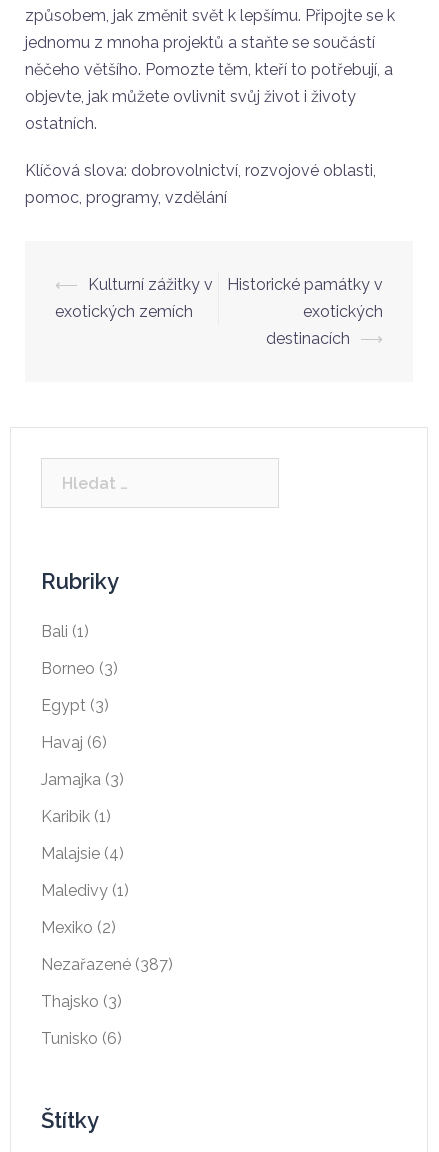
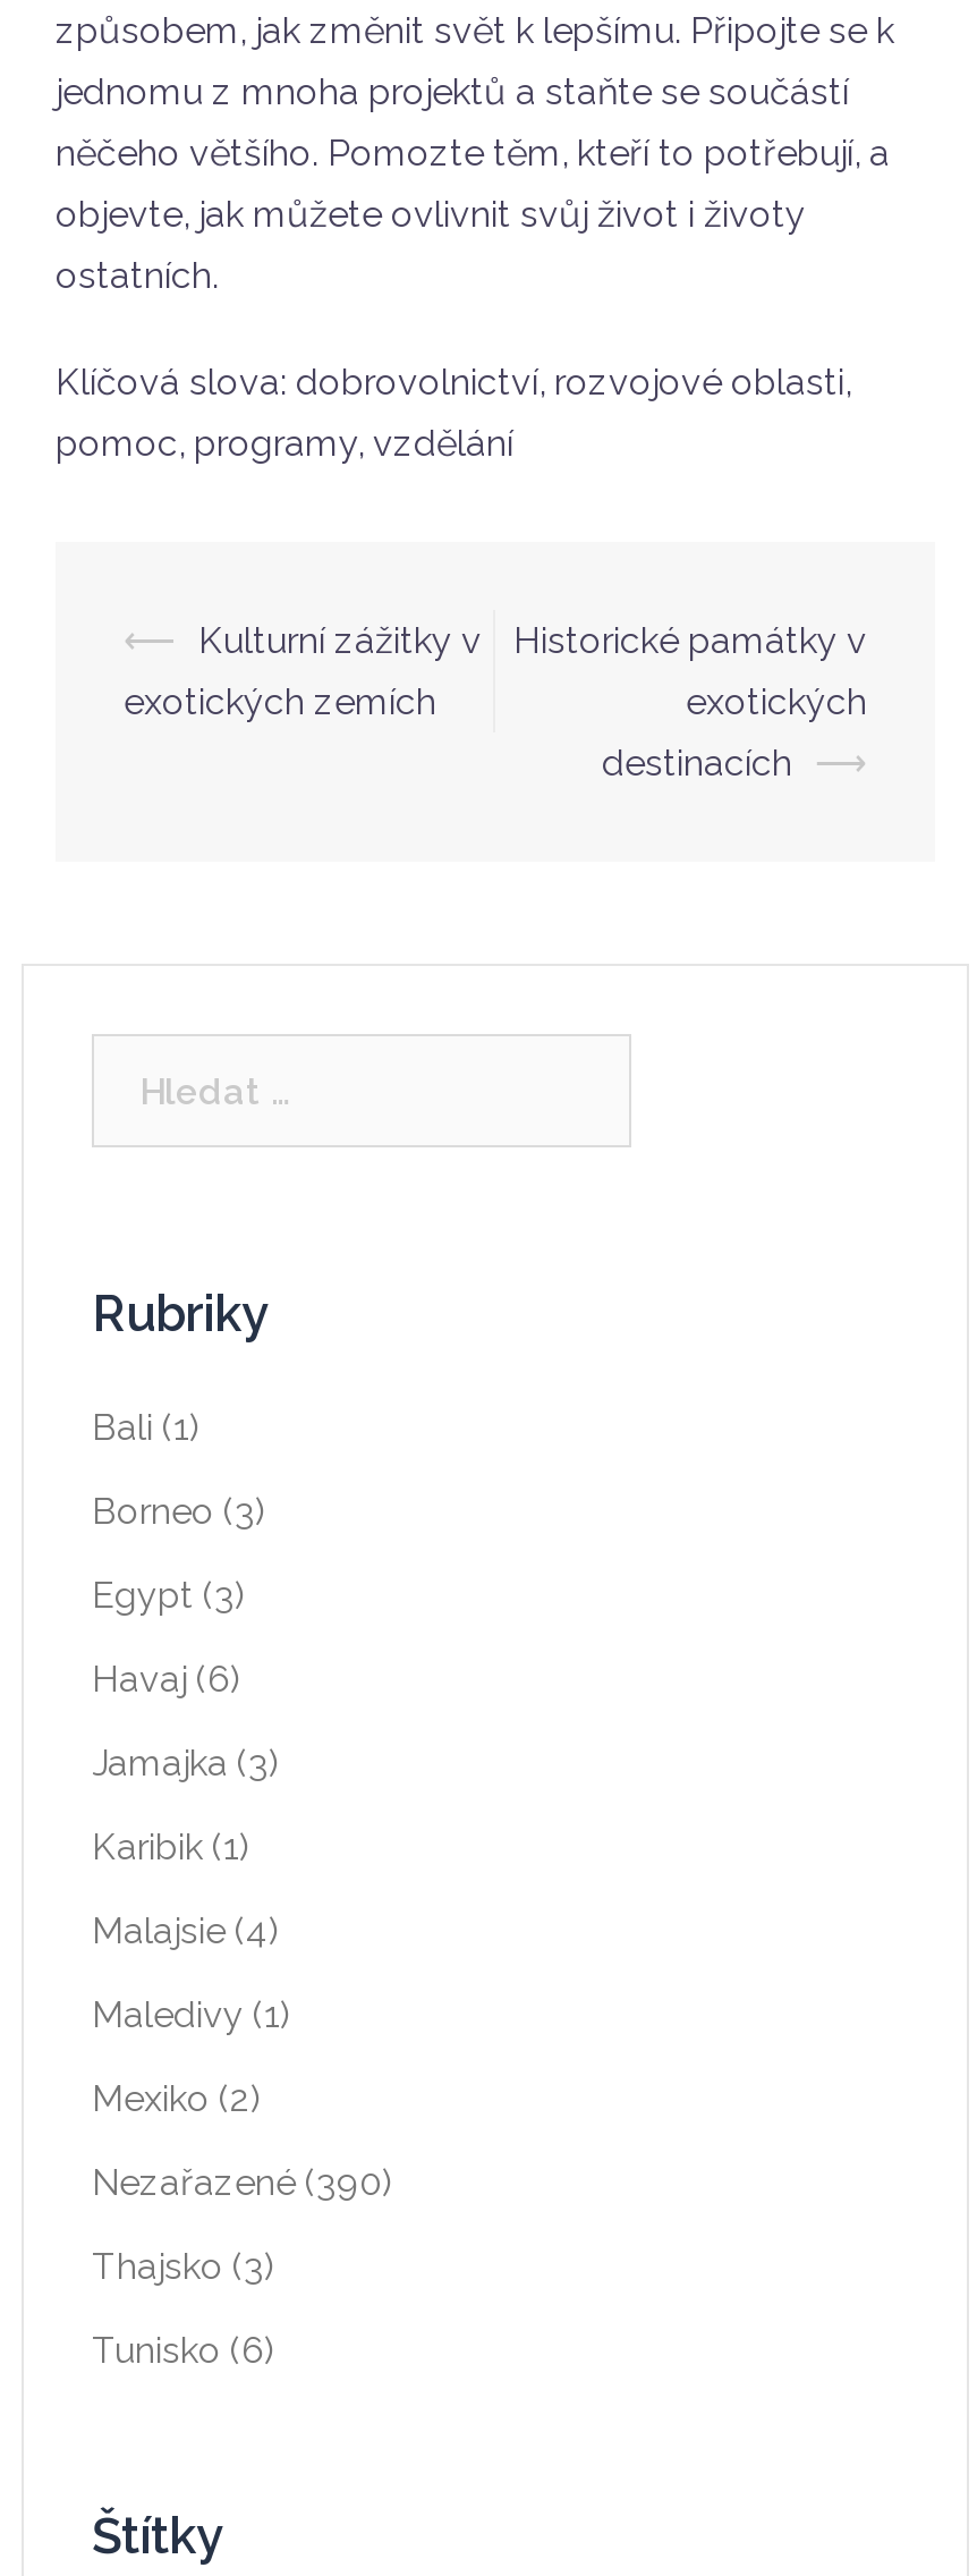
[41,955,173,974] Nezařazené (387) -> [92,2162,393,2205] Nezařazené (390)

